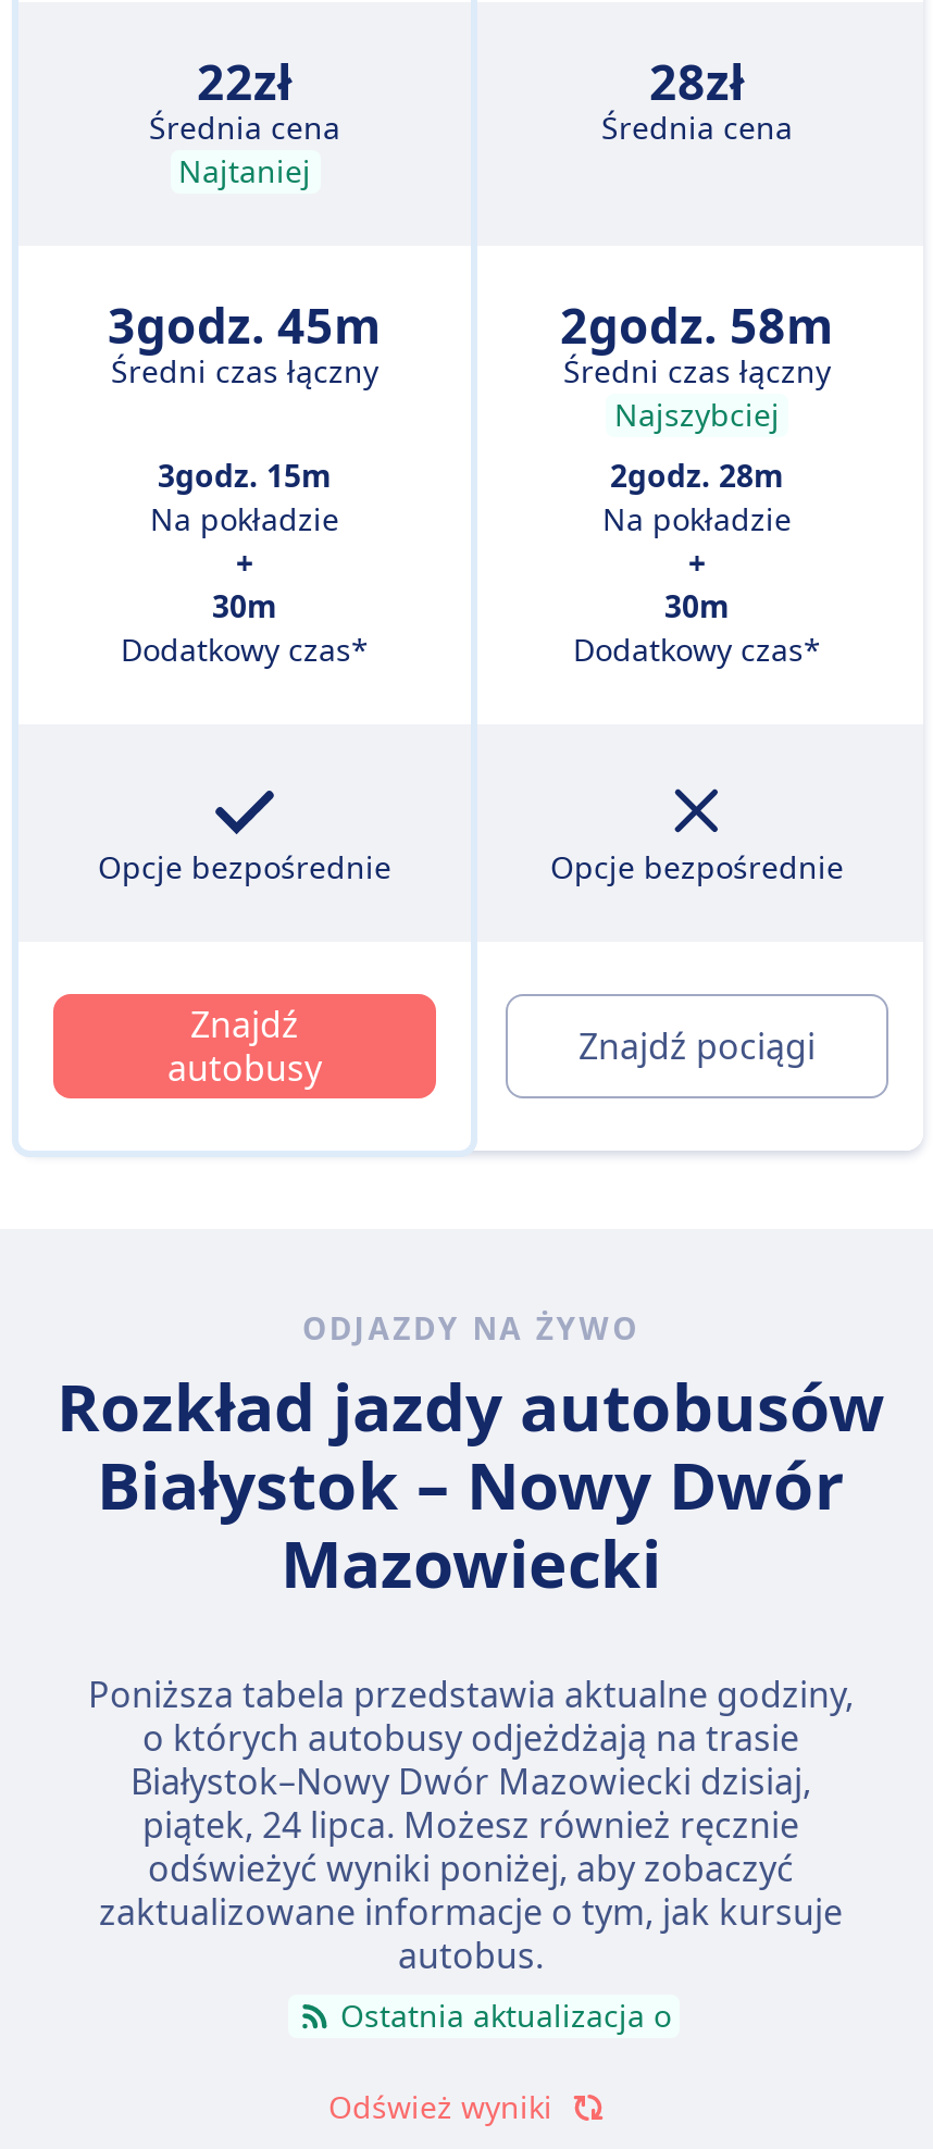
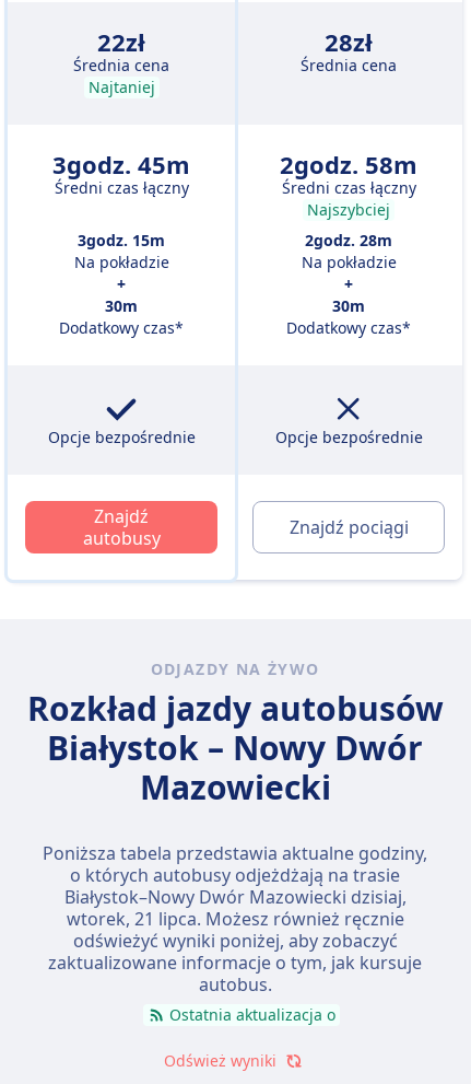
[142,1801,799,1849] piątek, 24 lipca. Możesz również ręcznie -> [66,907,404,931] wtorek, 21 lipca. Możesz również ręcznie

